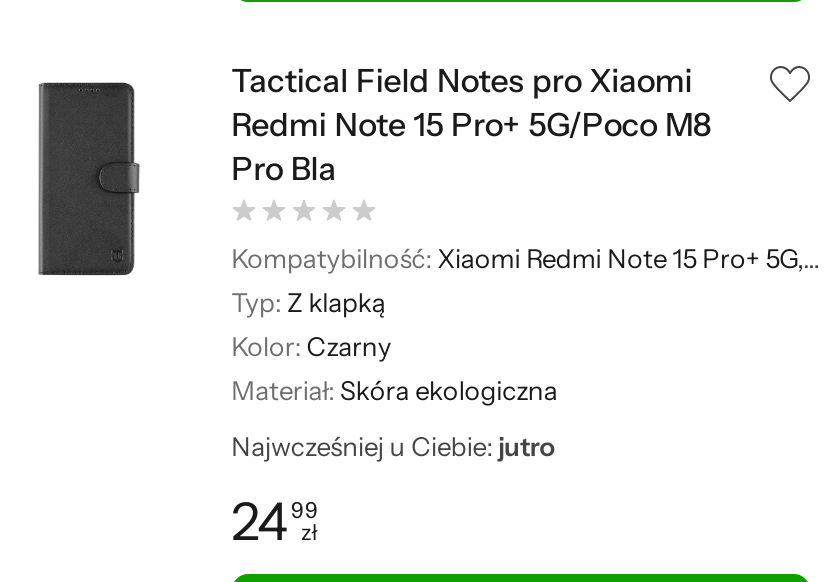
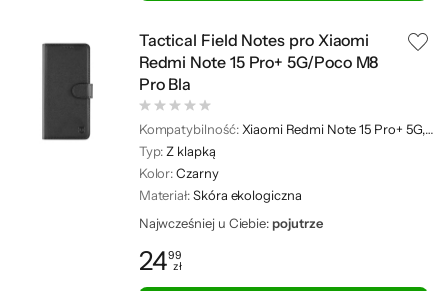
[231,430,555,462] Najwcześniej u Ciebie: jutro -> [139,215,322,231] Najwcześniej u Ciebie: pojutrze

